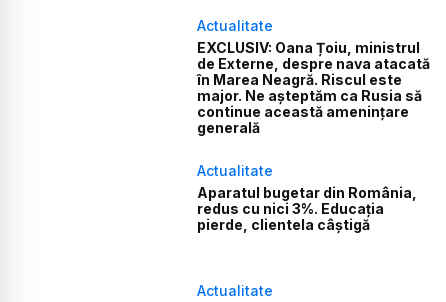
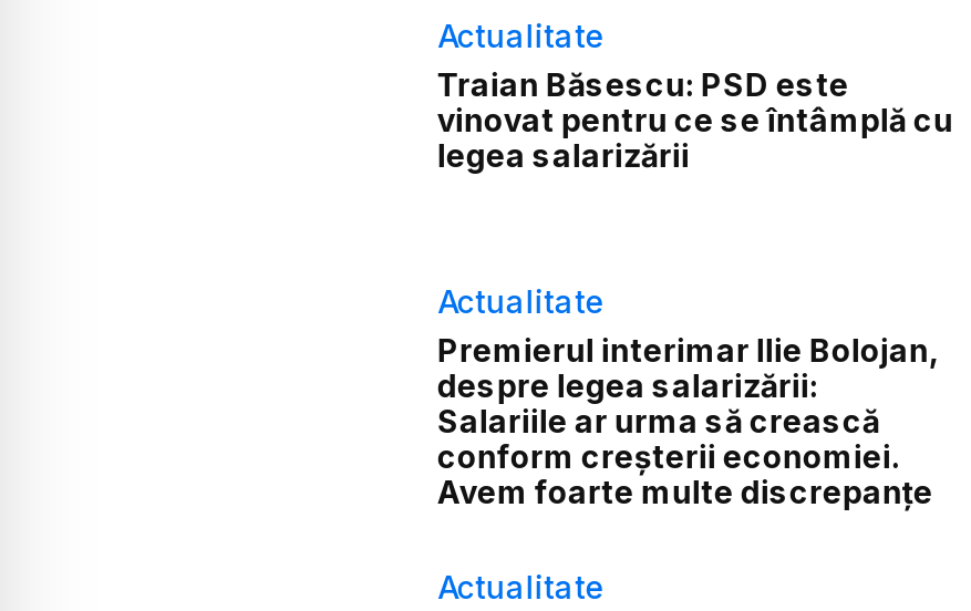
[197,39,430,136] EXCLUSIV: Oana Țoiu, ministrul | de Externe, despre nava atacată | în Marea Neagră. Riscul este | major. Ne așteptăm ca Rusia să | continue această amenințare | generală -> [437,64,953,173] Traian Băsescu: PSD este | vinovat pentru ce se întâmplă cu | legea salarizării
[197,184,417,233] Aparatul bugetar din România, | redus cu nici 3%. Educația | pierde, clientela câștigă -> [437,331,940,510] Premierul interimar Ilie Bolojan, | despre legea salarizării: | Salariile ar urma să crească | conform creșterii economiei. | Avem foarte multe discrepanțe

